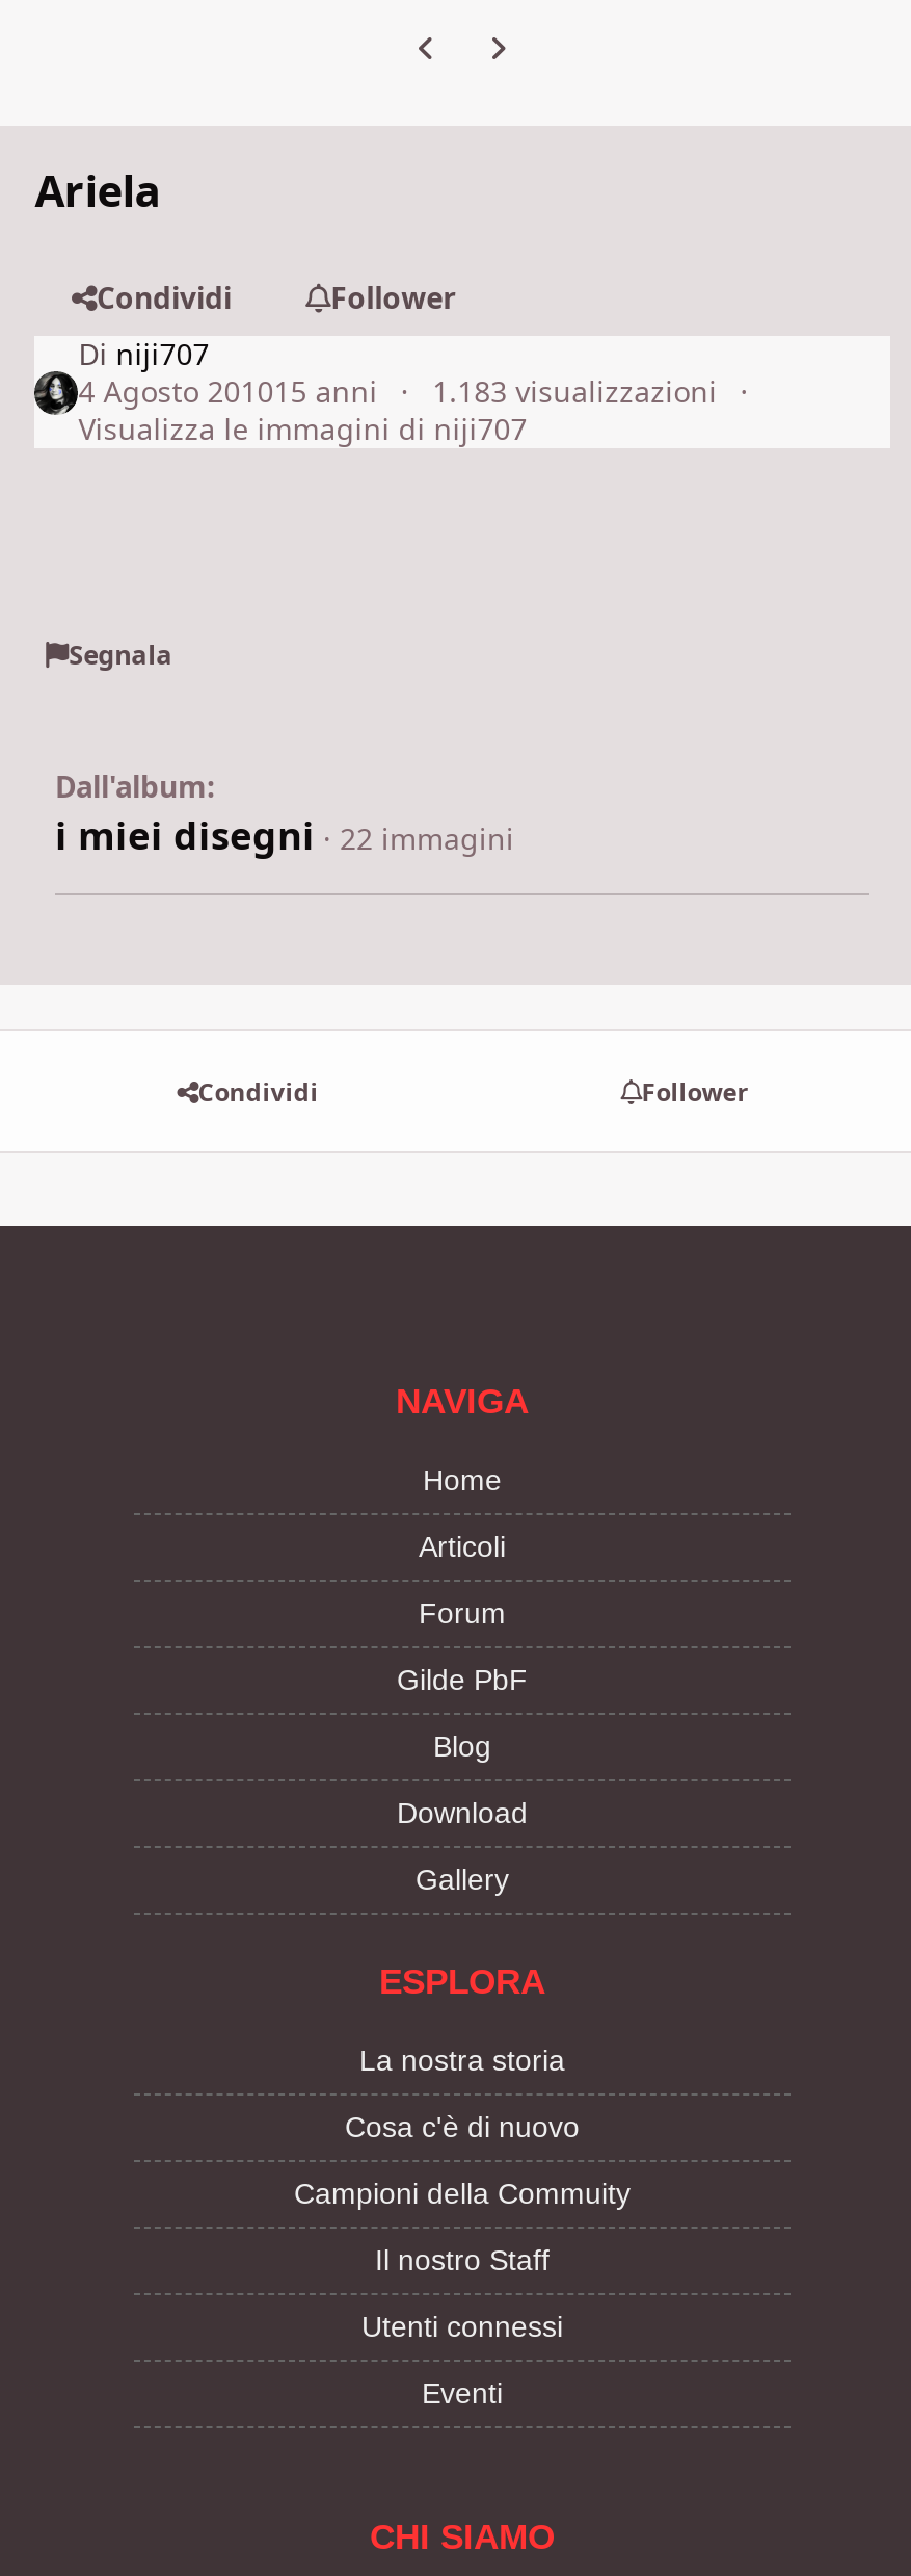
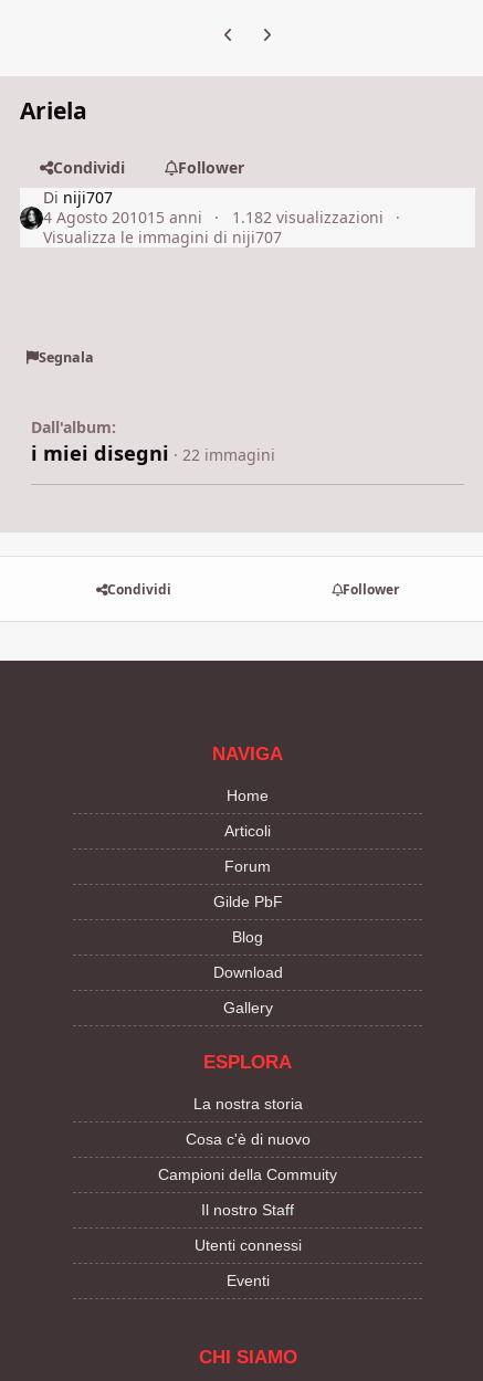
[432,371,717,411] 1.183 visualizzazioni -> [232,207,383,228] 1.182 visualizzazioni

